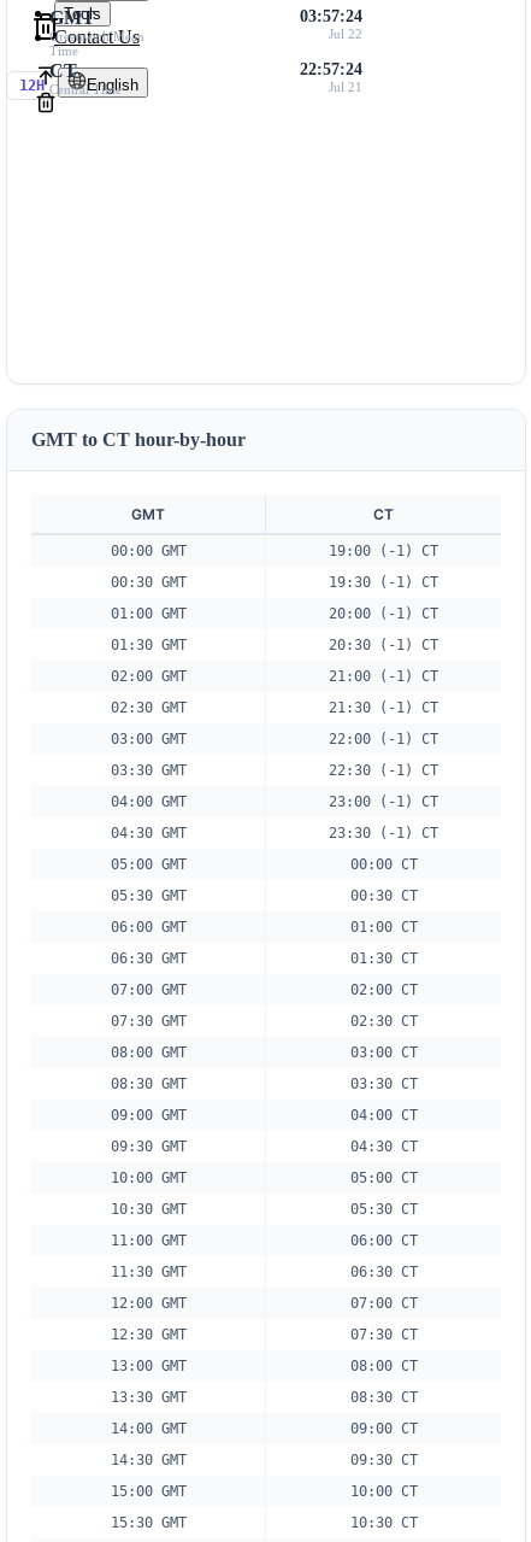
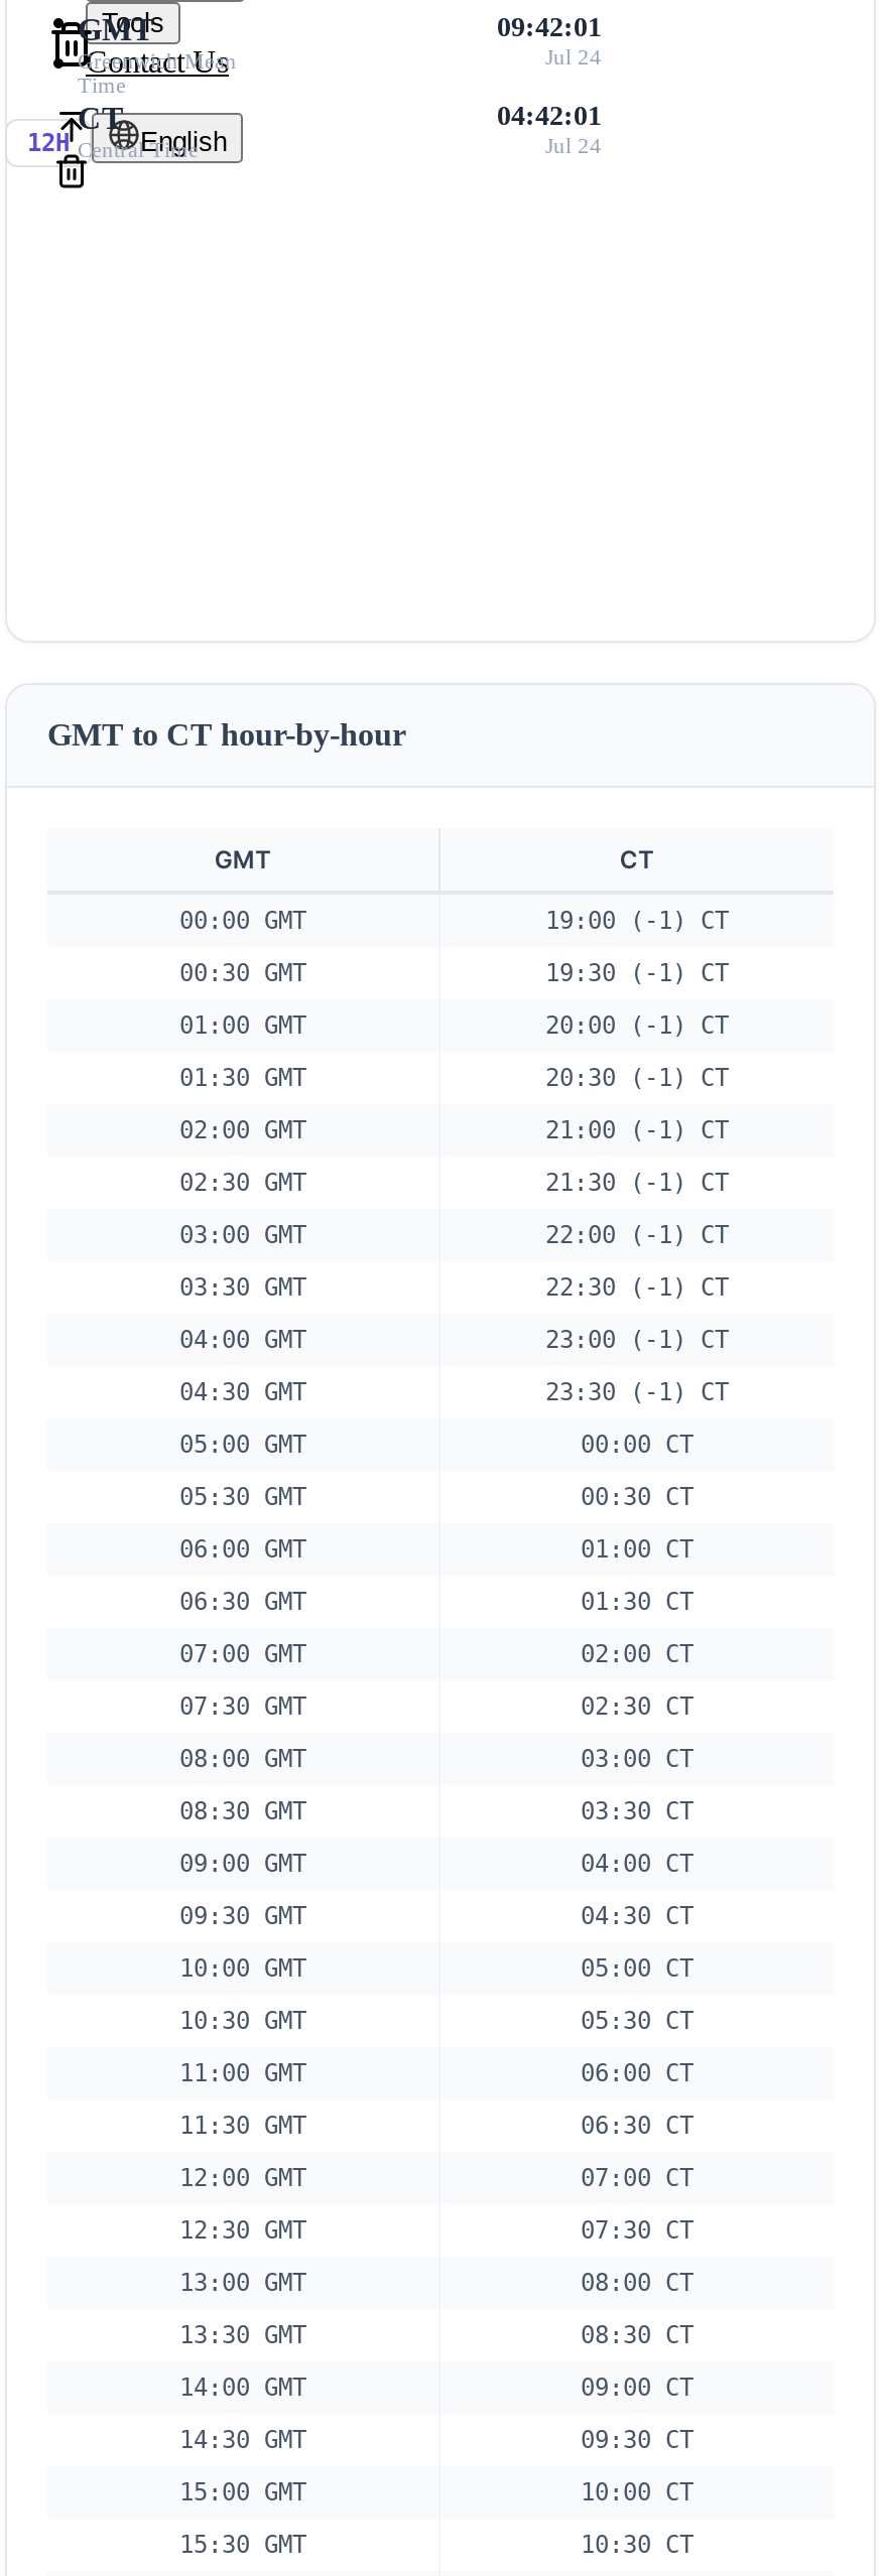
[300,7,362,25] 03:57:24 -> [497,12,602,42] 09:42:01
[329,27,362,41] Jul 22 -> [545,44,602,69] Jul 24
[300,60,362,78] 22:57:24 -> [497,101,602,131] 04:42:01
[329,80,362,94] Jul 21 -> [545,133,602,157] Jul 24

